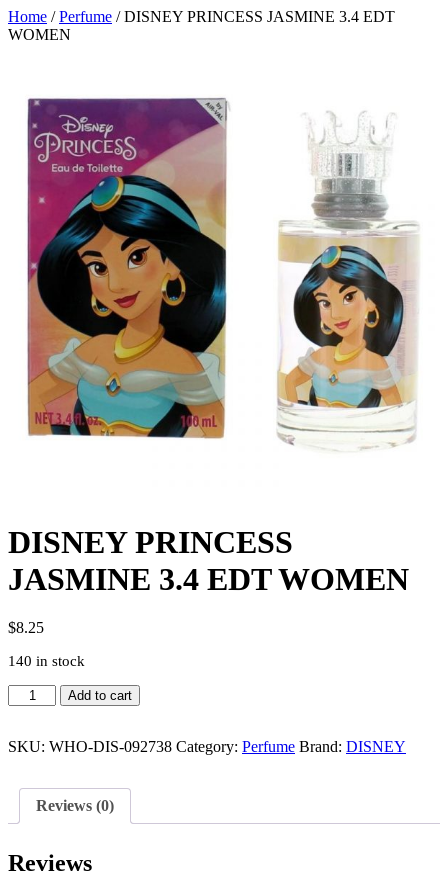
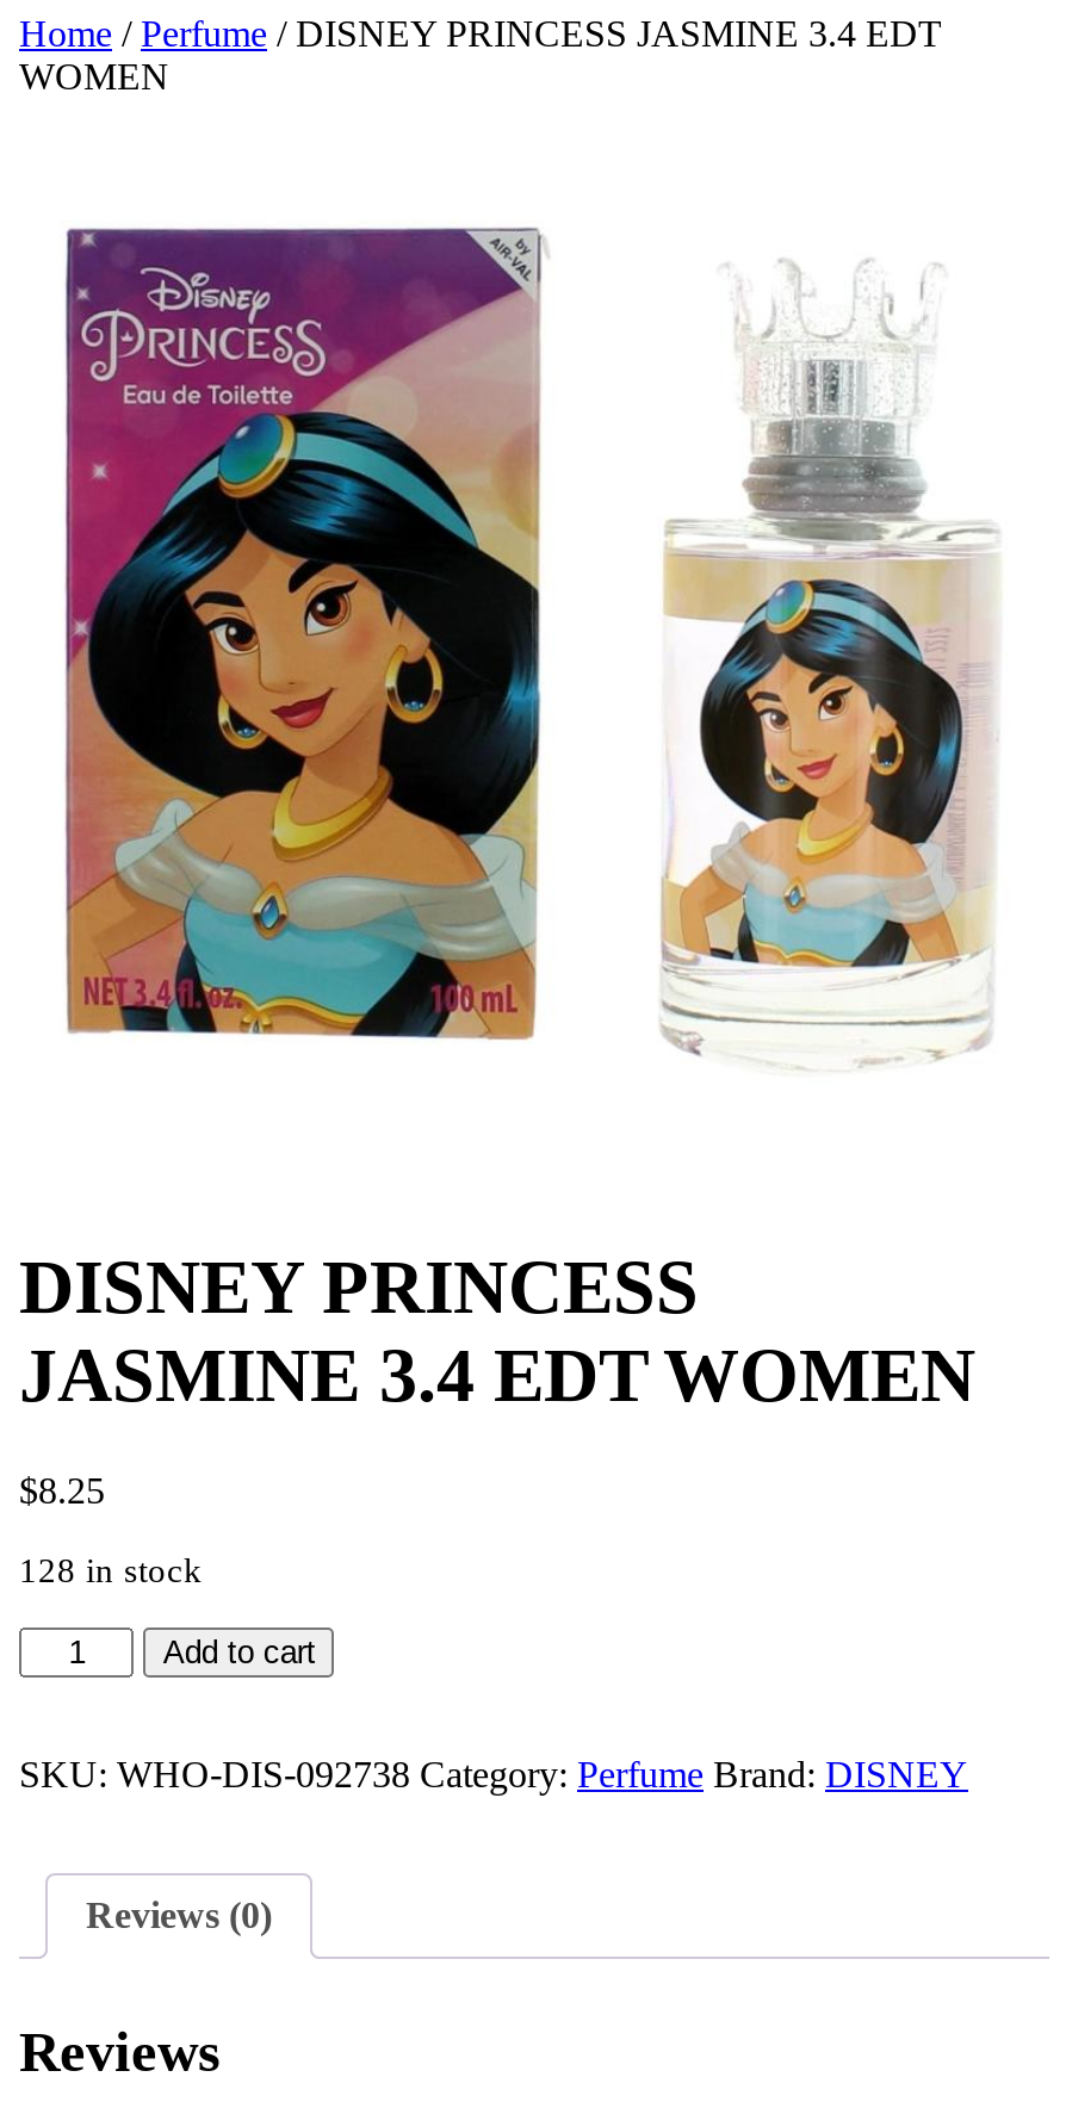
[8,653,85,669] 140 in stock -> [19,1552,203,1590] 128 in stock

